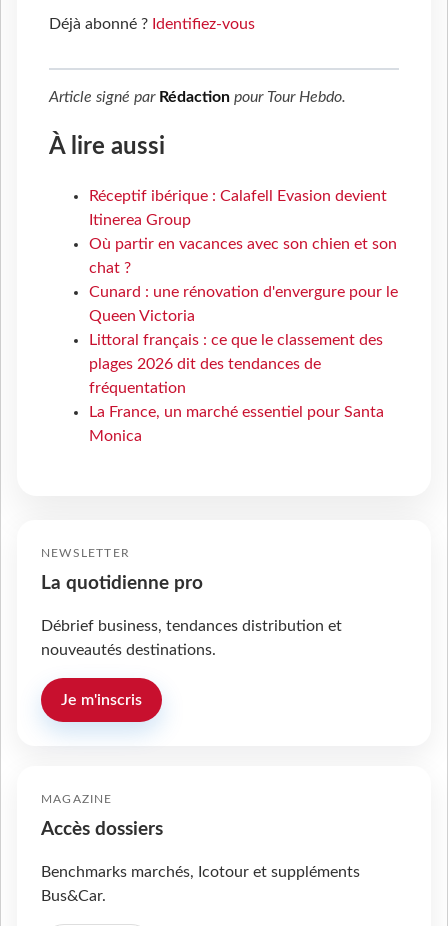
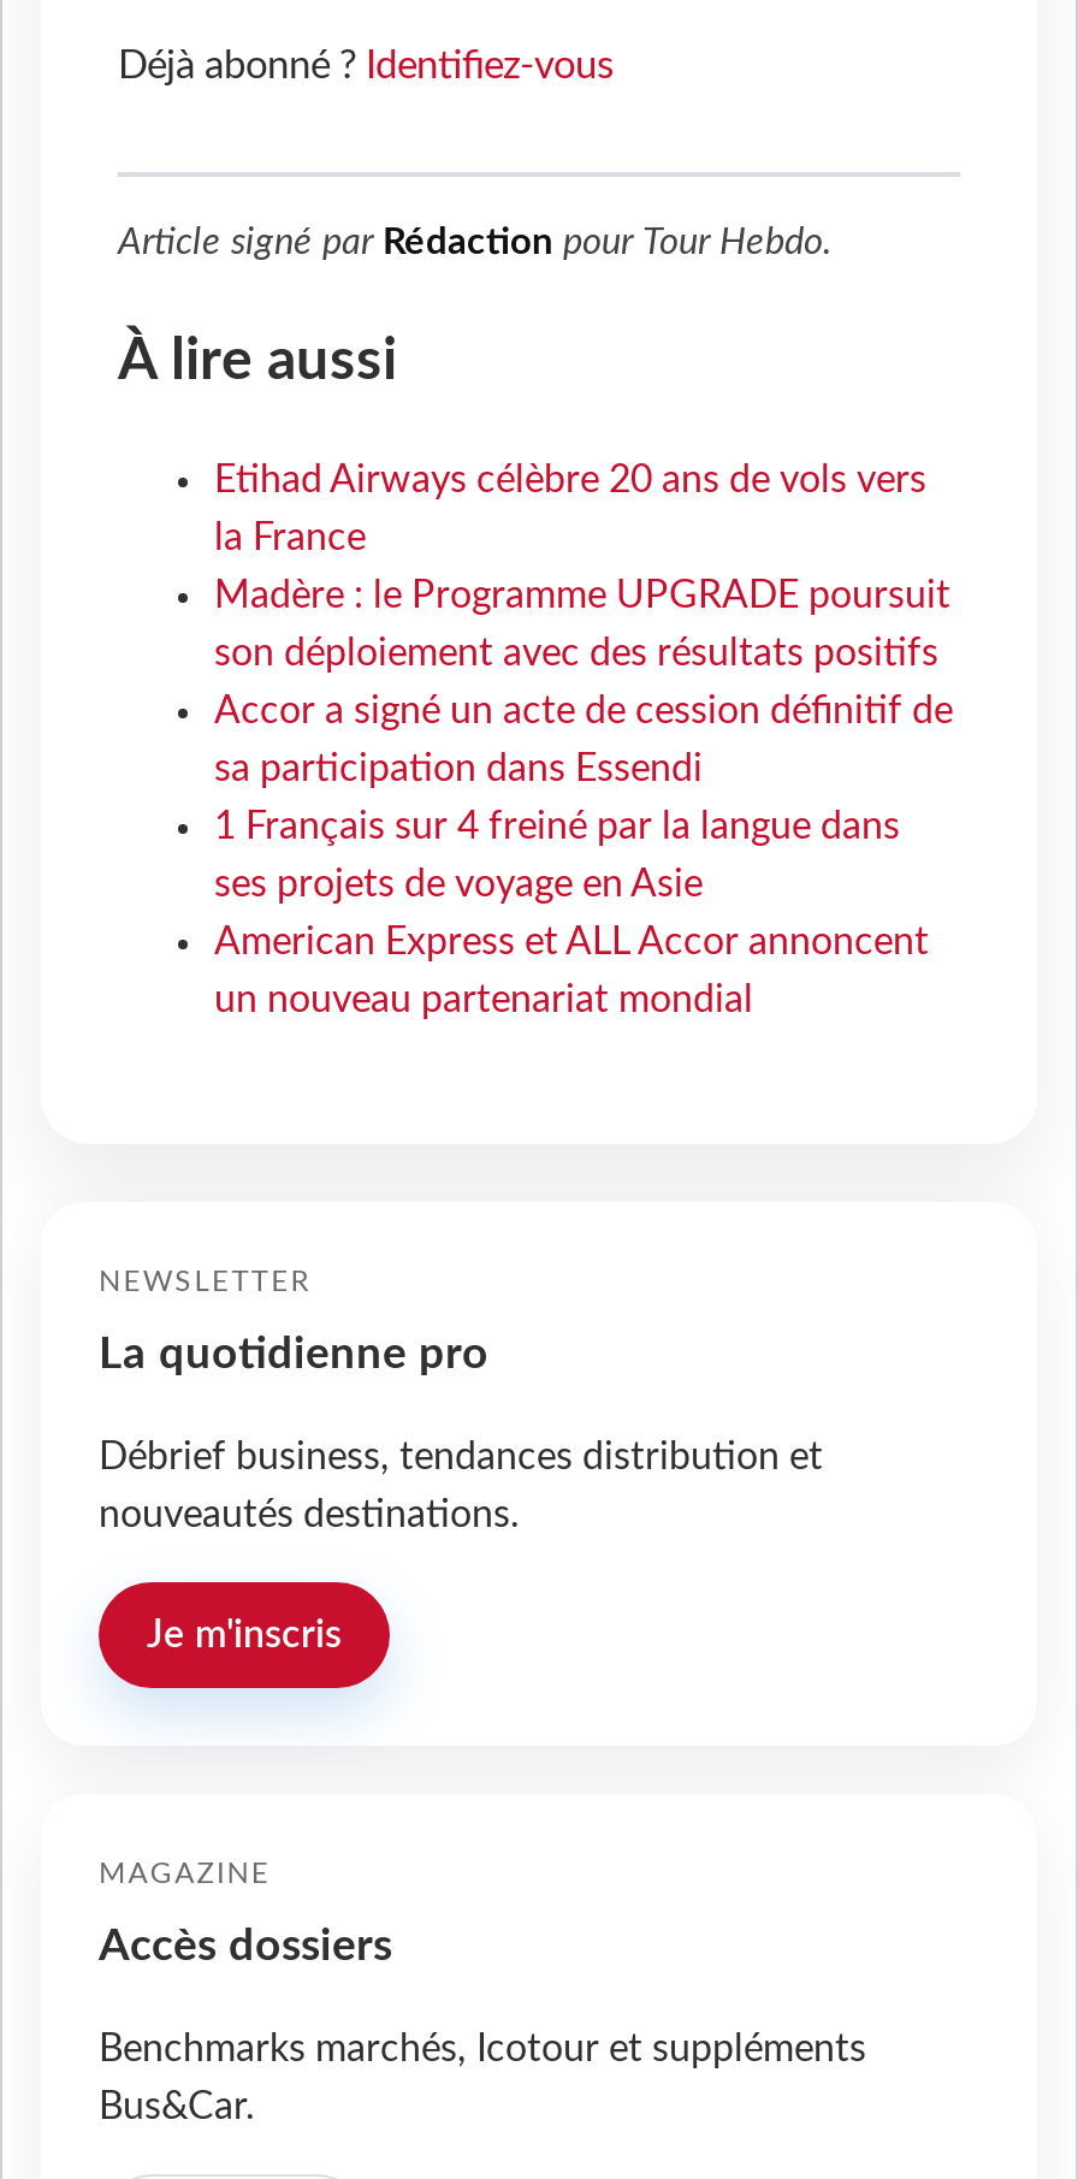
[89,188,398,444] Réceptif ibérique : Calafell Evasion devient | Itinerea Group | Où partir en vacances avec son chien et son | chat ? | Cunard : une rénovation d'envergure pour le | Queen Victoria | Littoral français : ce que le classement des | plages 2026 dit des tendances de | fréquentation | La France, un marché essentiel pour Santa | Monica -> [214,462,953,1020] Etihad Airways célèbre 20 ans de vols vers | la France | Madère : le Programme UPGRADE poursuit | son déploiement avec des résultats positifs | Accor a signé un acte de cession définitif de | sa participation dans Essendi | 1 Français sur 4 freiné par la langue dans | ses projets de voyage en Asie | American Express et ALL Accor annoncent | un nouveau partenariat mondial

